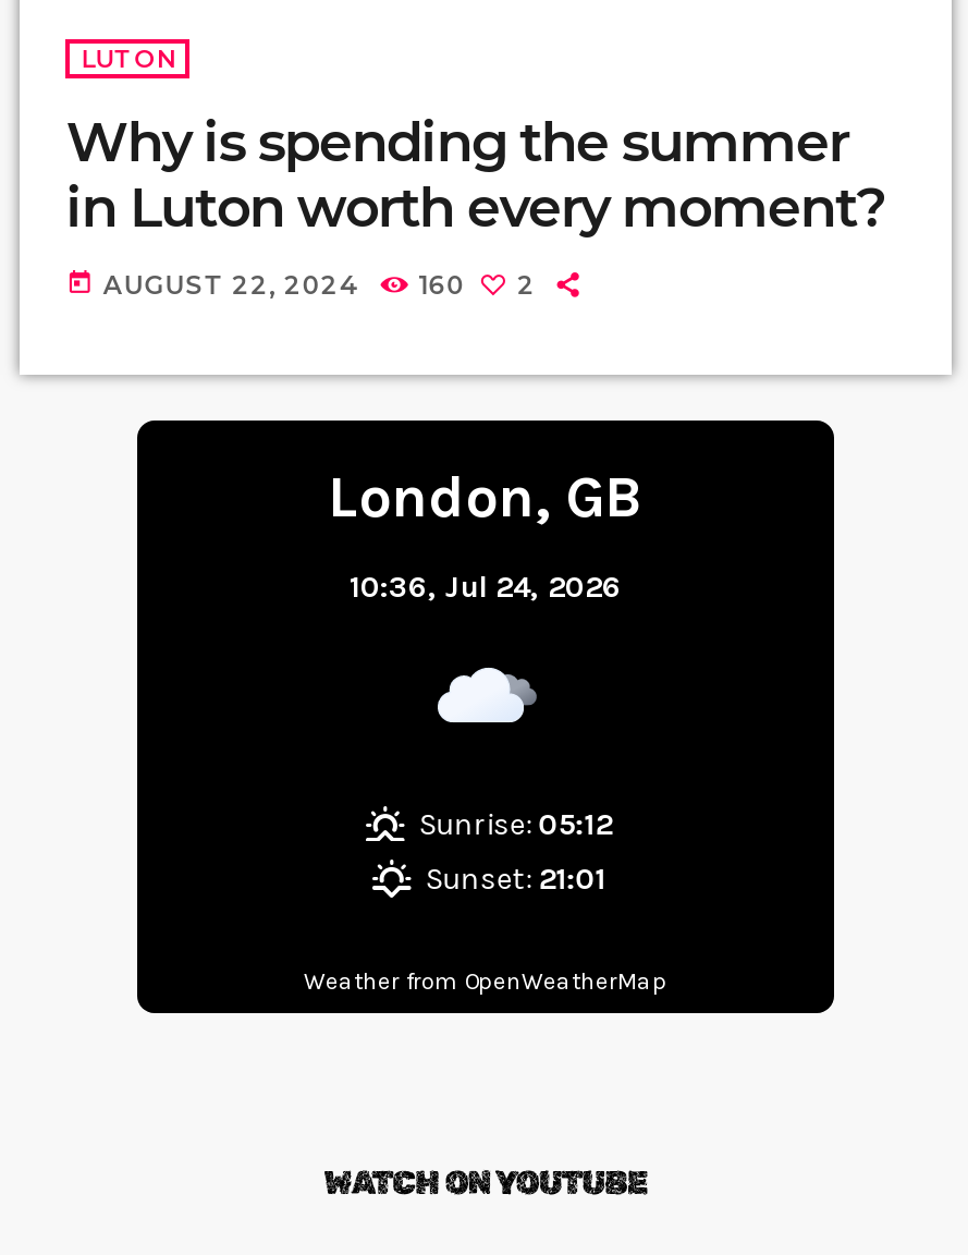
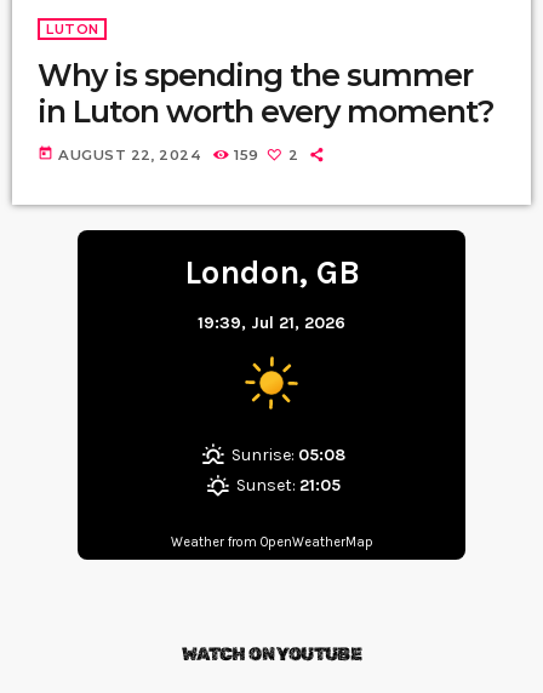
[419,270,465,301] 160 -> [234,147,259,164] 159
[350,570,622,607] 10:36, Jul 24, 2026 -> [198,313,345,334] 19:39, Jul 21, 2026
[419,649,612,844] [image] | Sunrise: 05:12 -> [231,355,345,466] [image] | Sunrise: 05:08
[425,862,606,899] Sunset: 21:01 -> [236,476,340,496] Sunset: 21:05

